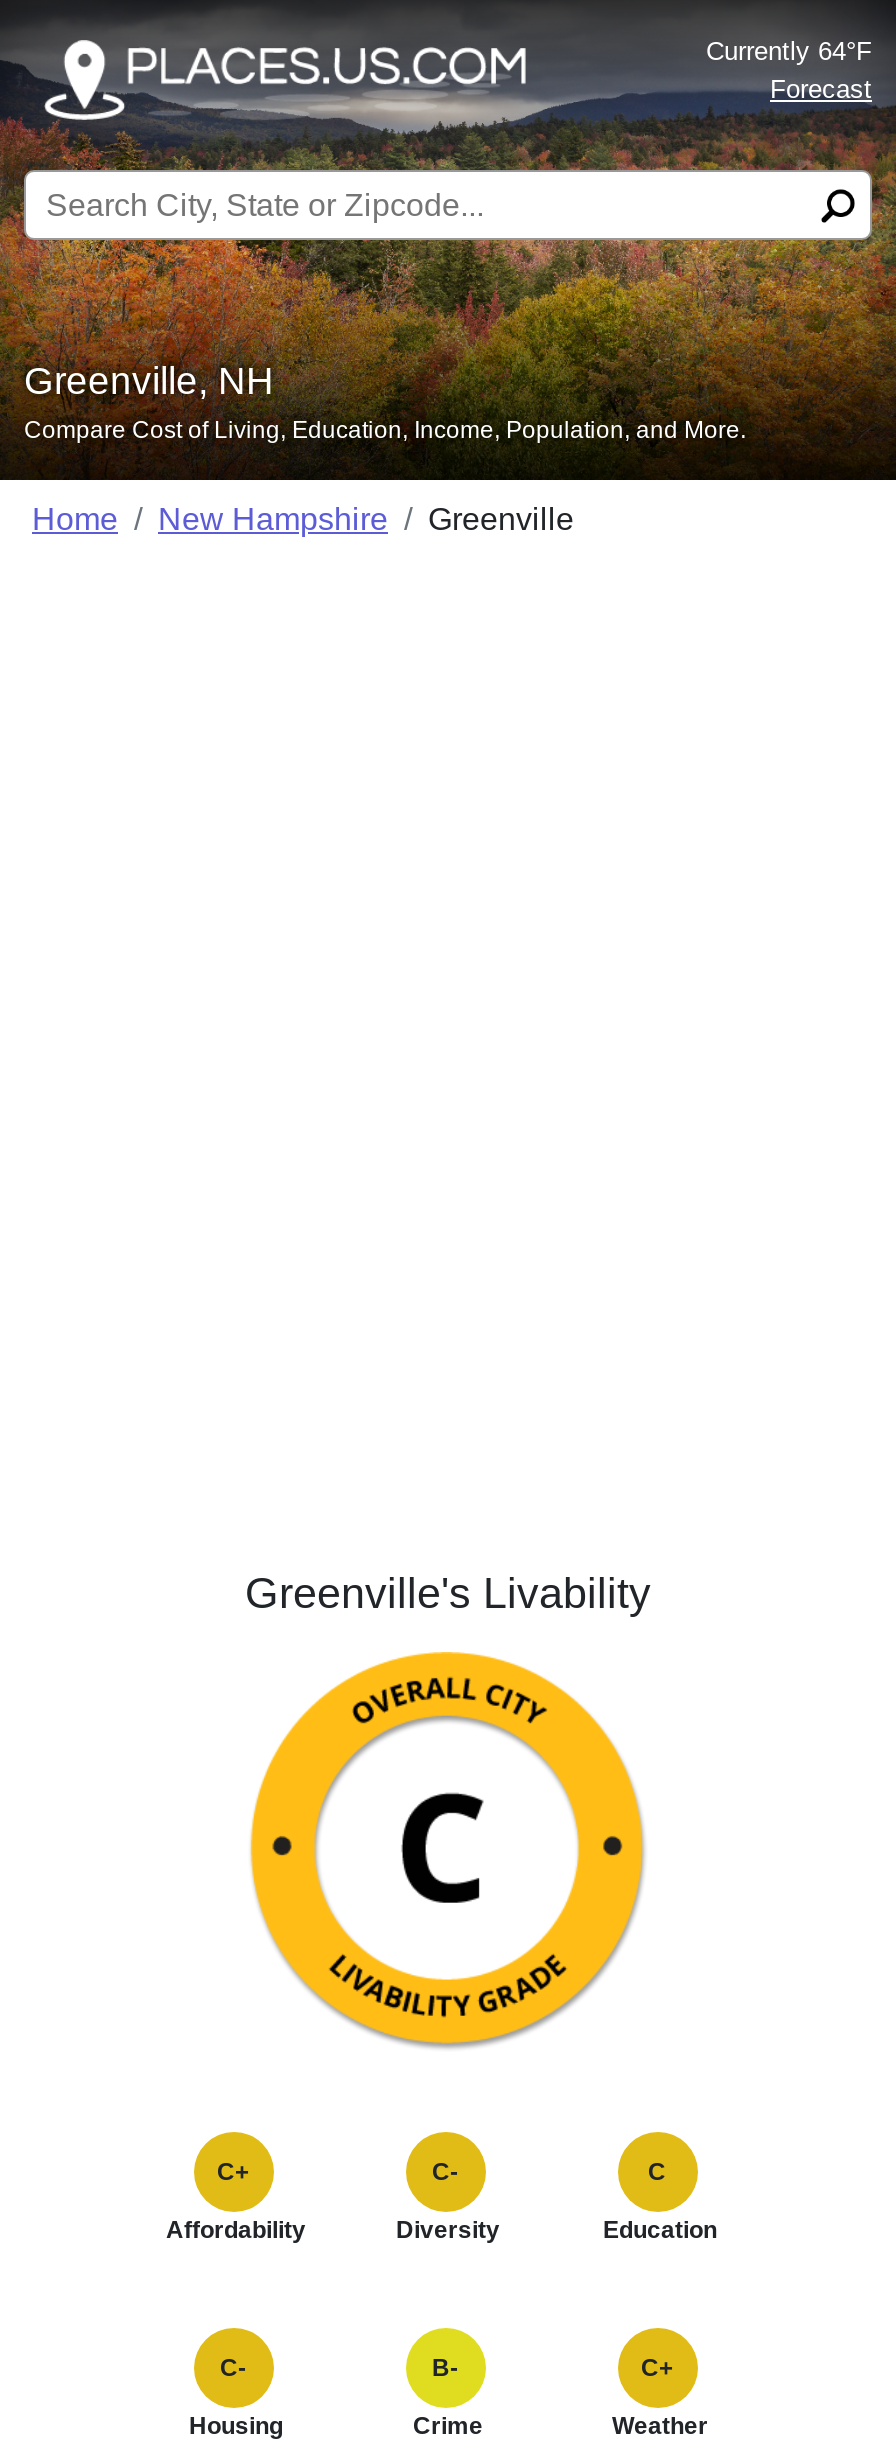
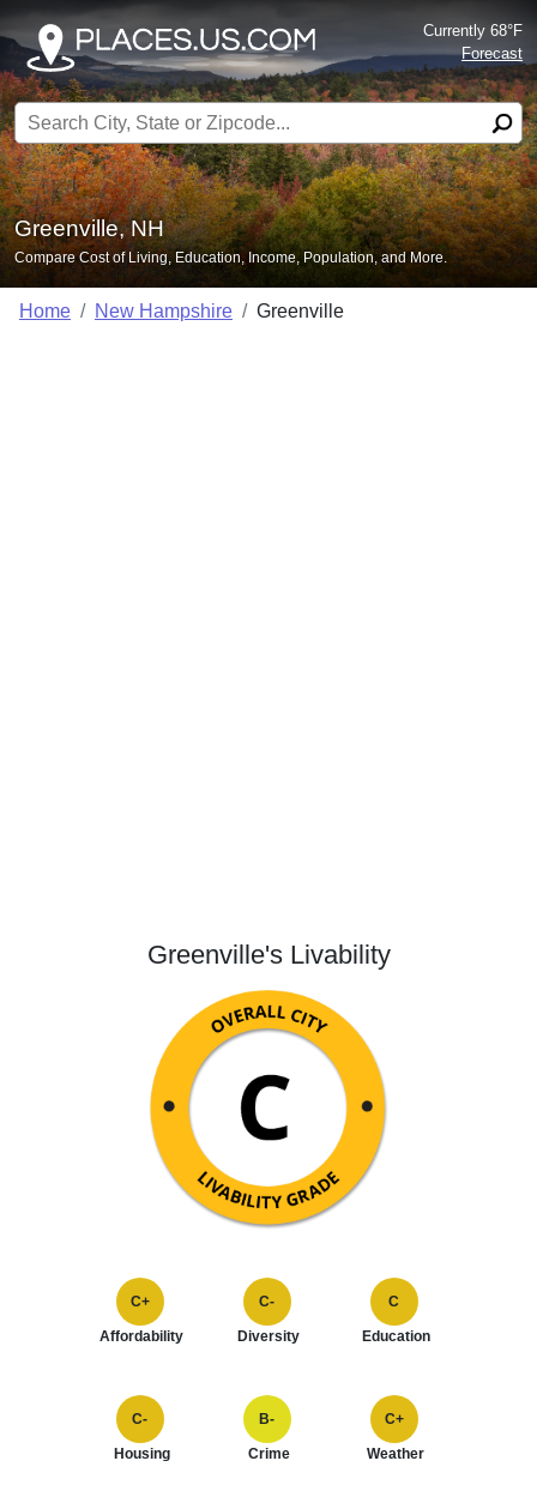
[706,36,872,66] Currently 64°F -> [423,22,523,40] Currently 68°F

